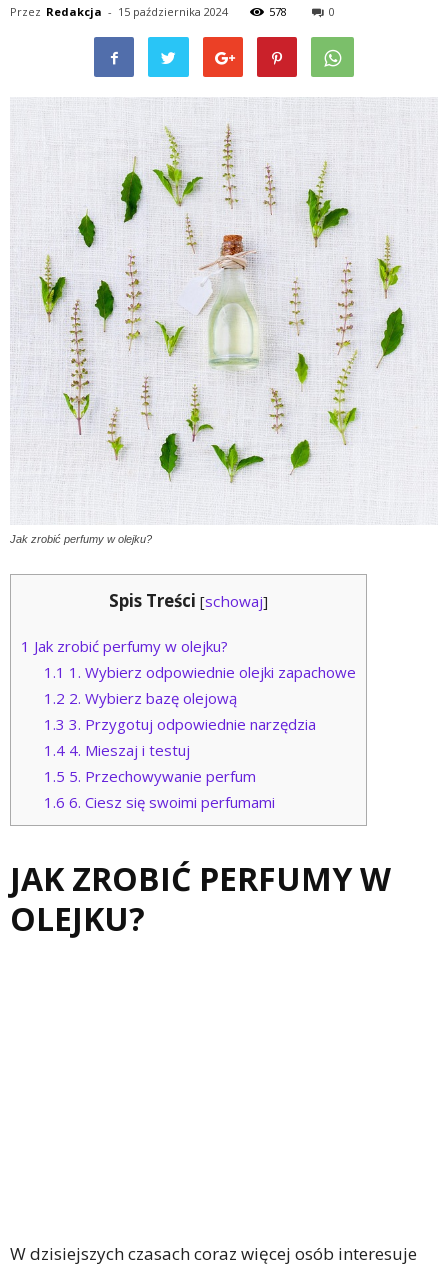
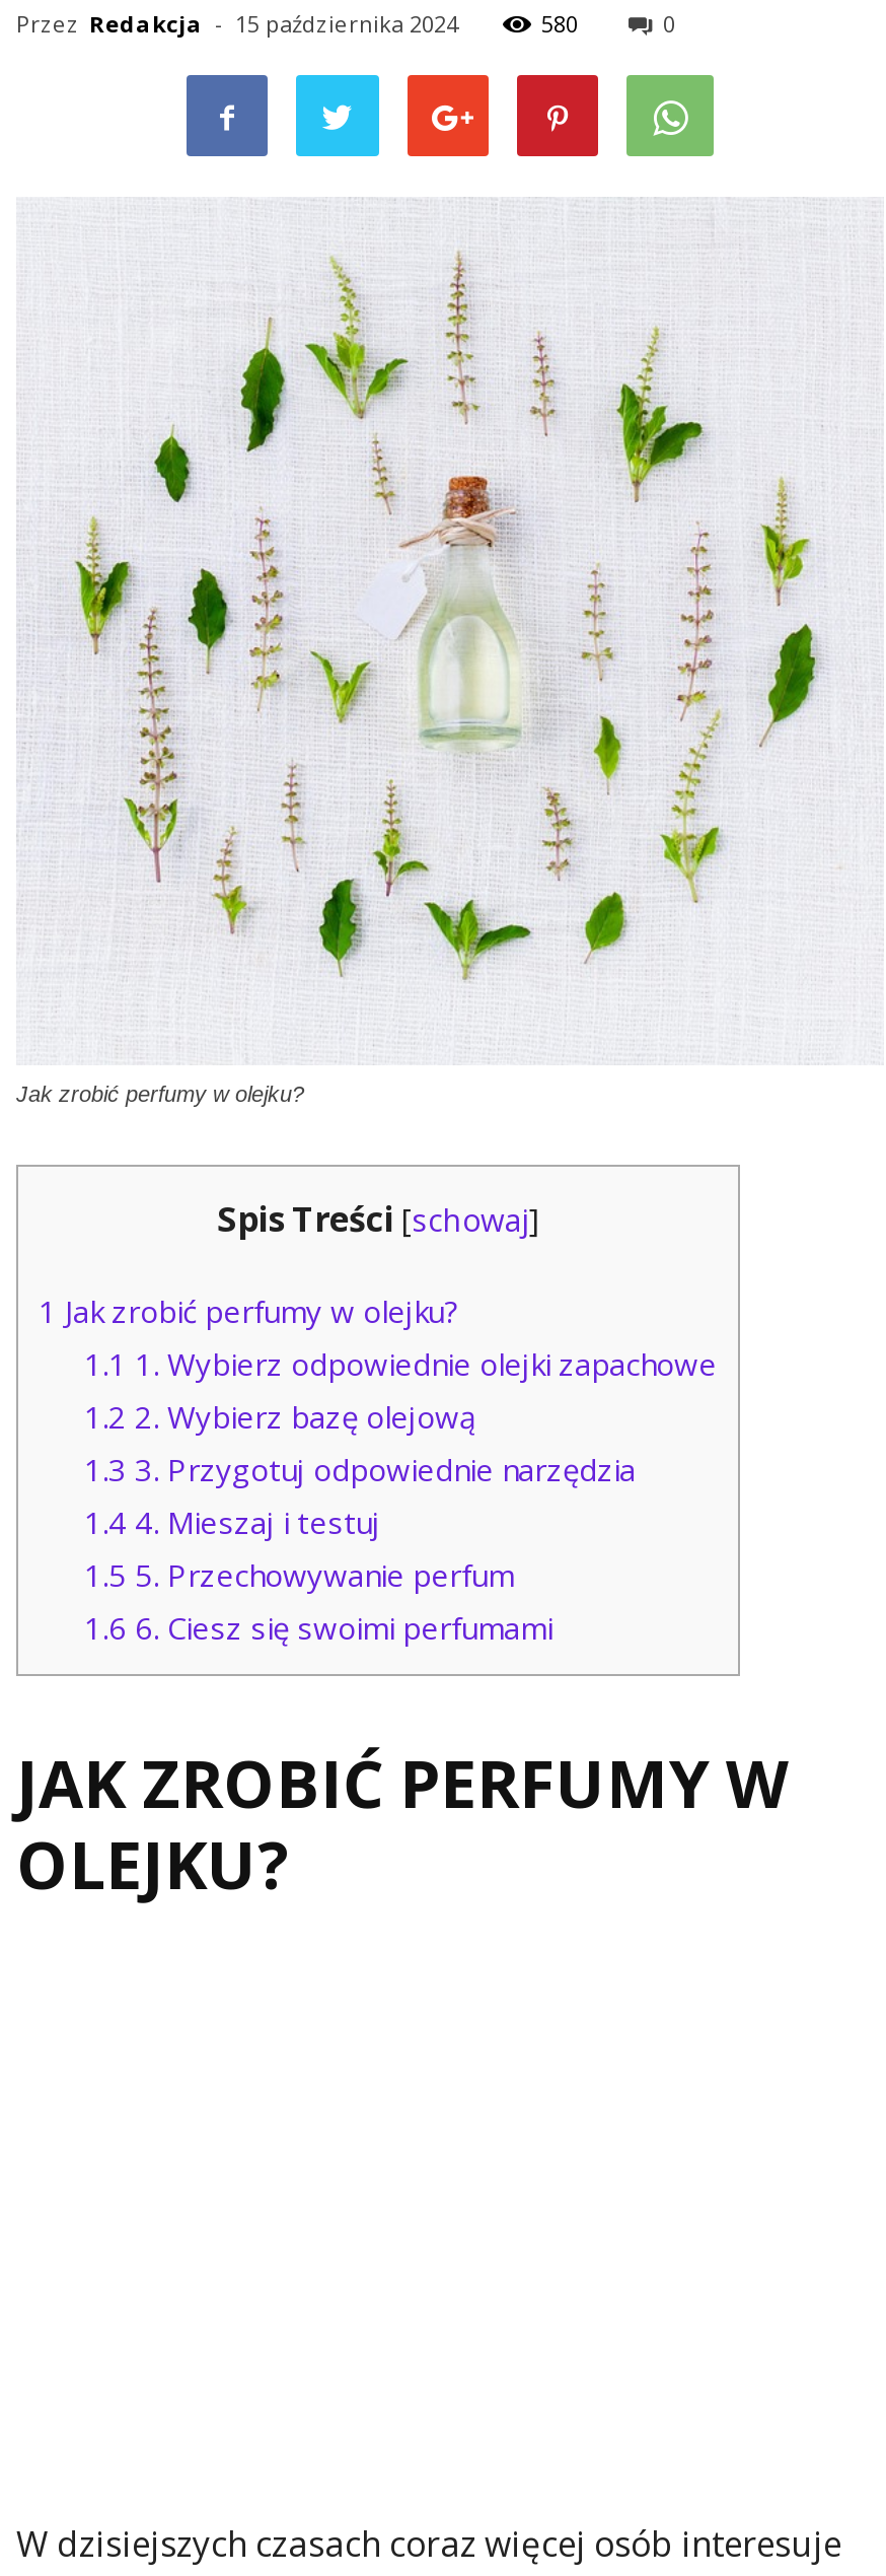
[269,4,287,19] 578 -> [541,8,578,39] 580

